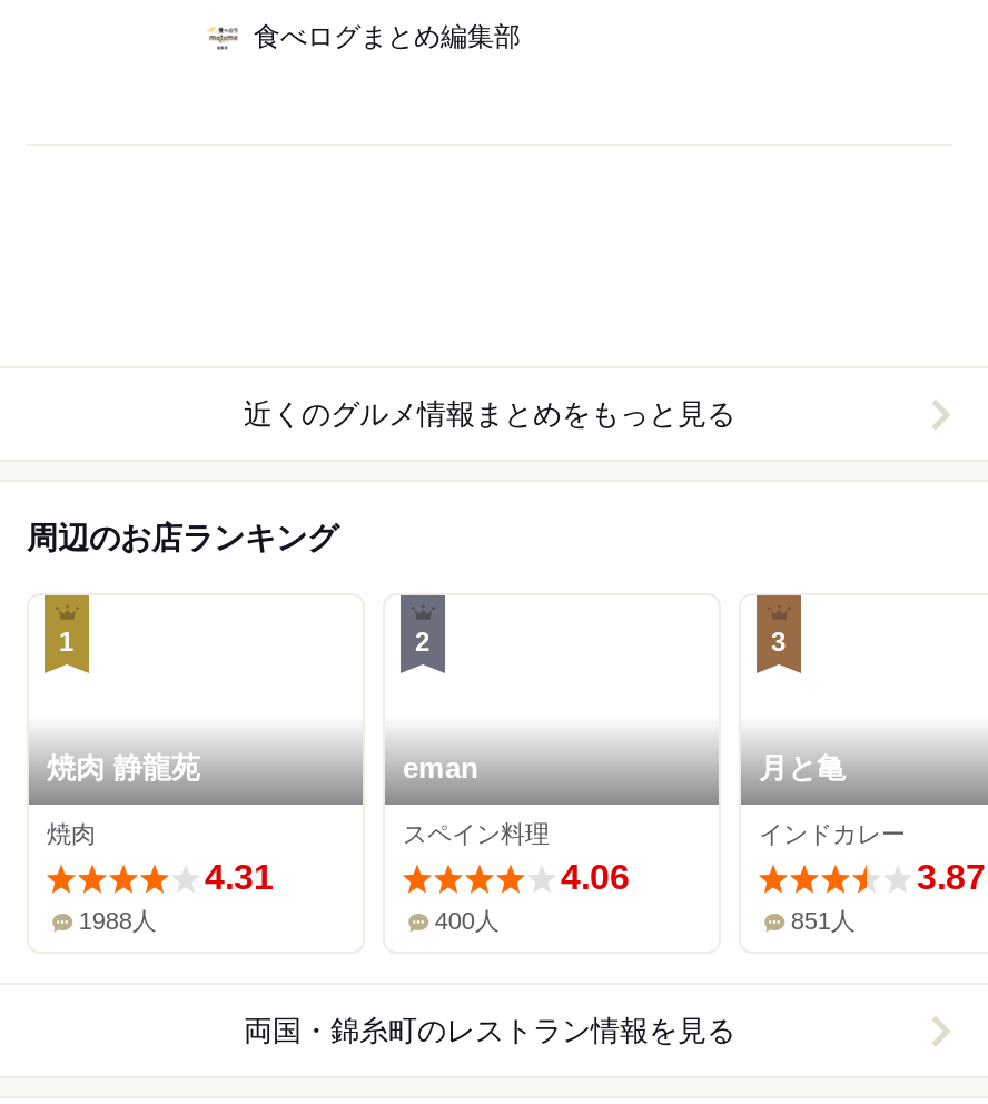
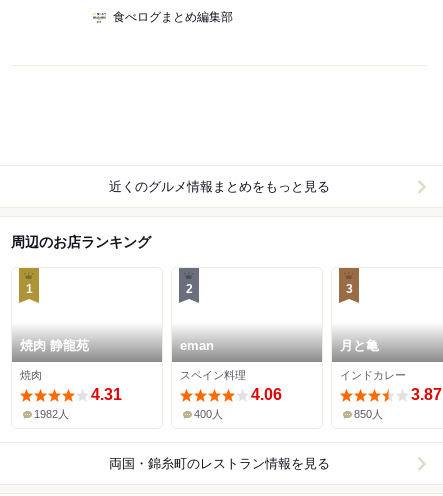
[79,908,157,934] 1988人 -> [34,408,69,420] 1982人
[791,908,855,934] 851人 -> [354,408,383,420] 850人

